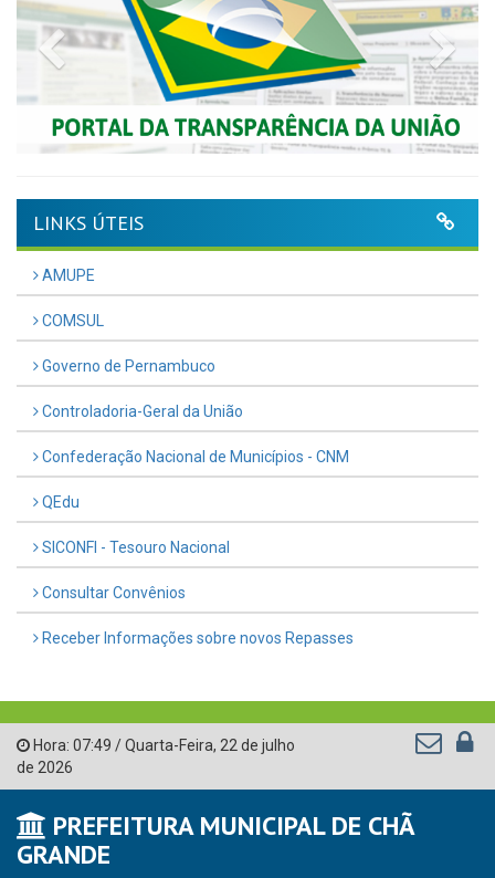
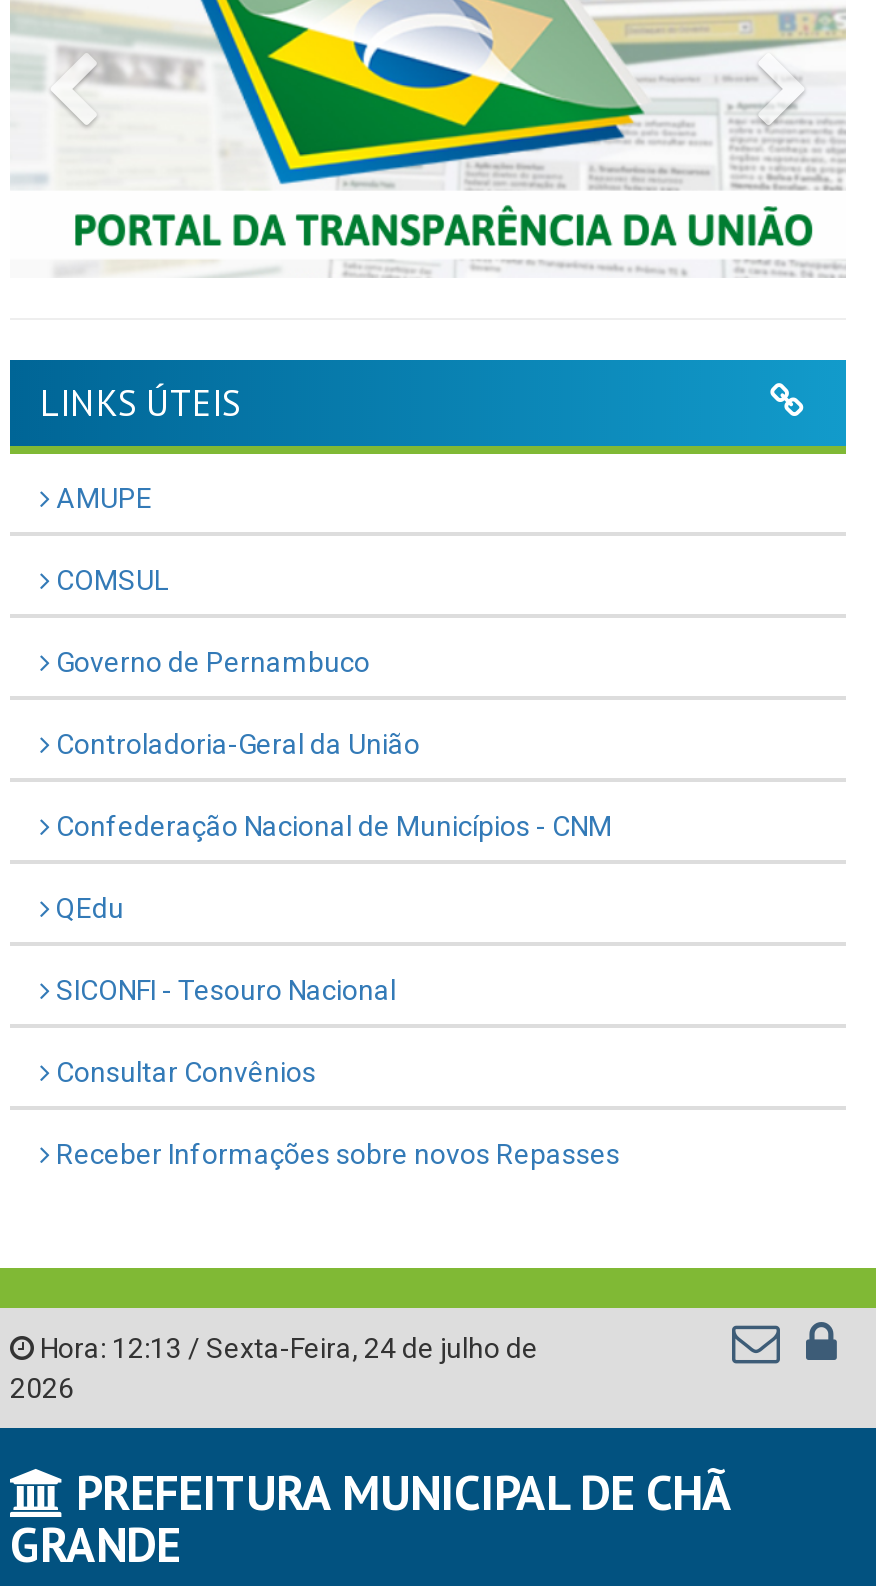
[17,737,295,777] Hora: 07:49 / Quarta-Feira, 22 de julho | de 2026 -> [10,1333,538,1405] Hora: 12:13 / Sexta-Feira, 24 de julho de | 2026

